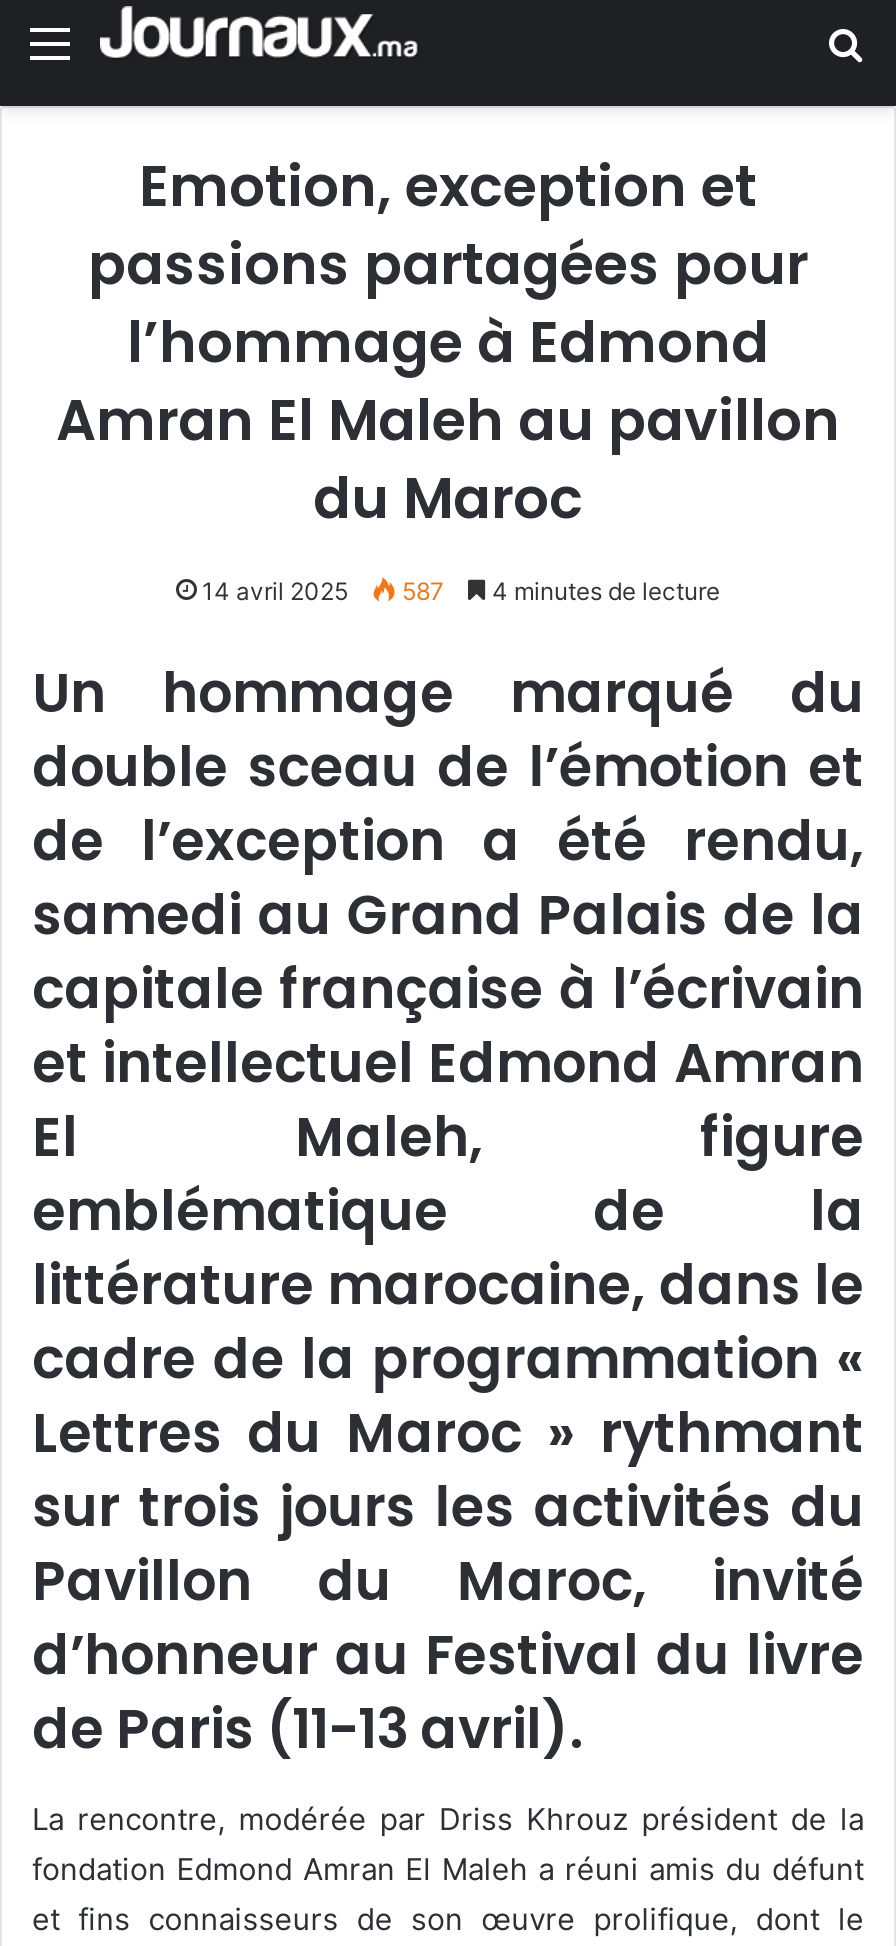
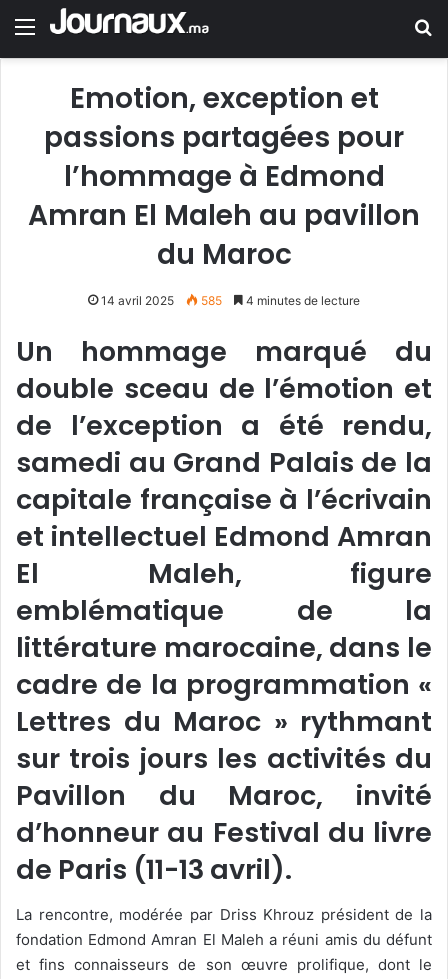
[202,577,720,607] 14 avril 2025 587 4 minutes de lecture -> [101,293,360,308] 14 avril 2025 585 4 minutes de lecture

